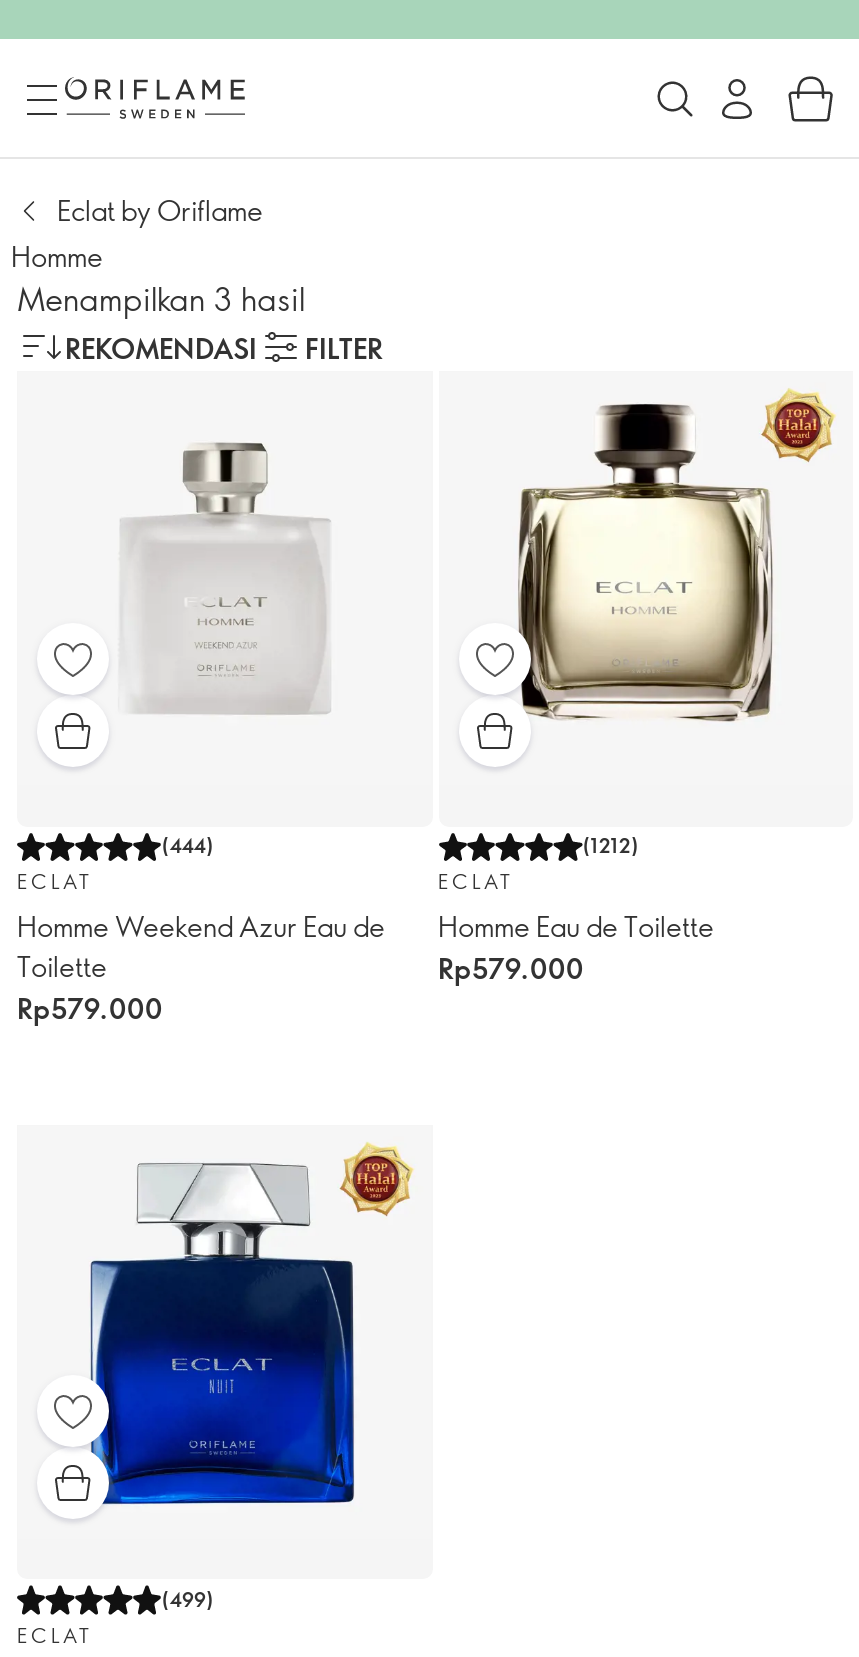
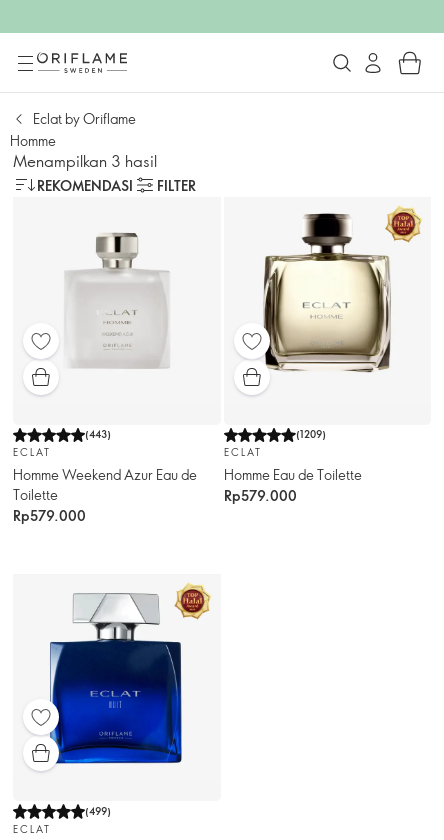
[161,831,213,859] (444) -> [85,427,111,441] (443)
[582,831,638,859] (1212) -> [296,427,326,441] (1209)

